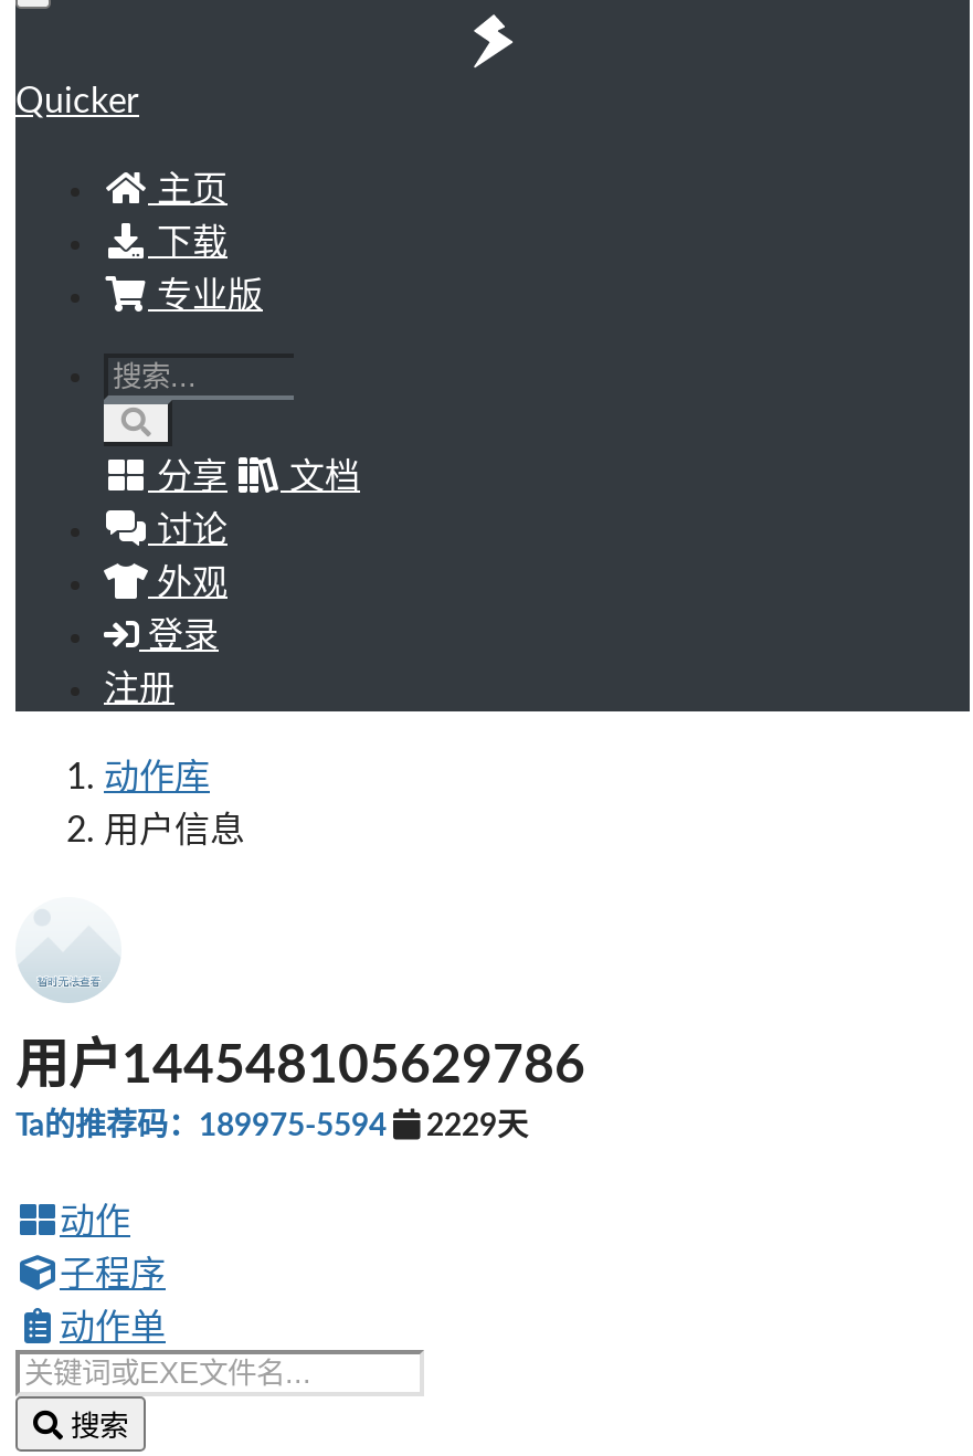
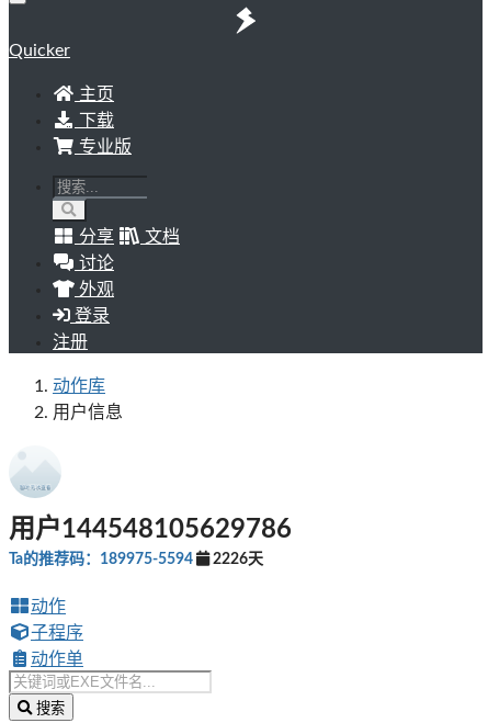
[15,1111,528,1142] Ta的推荐码：189975-5594 2229天 -> [9,552,263,567] Ta的推荐码：189975-5594 2226天

